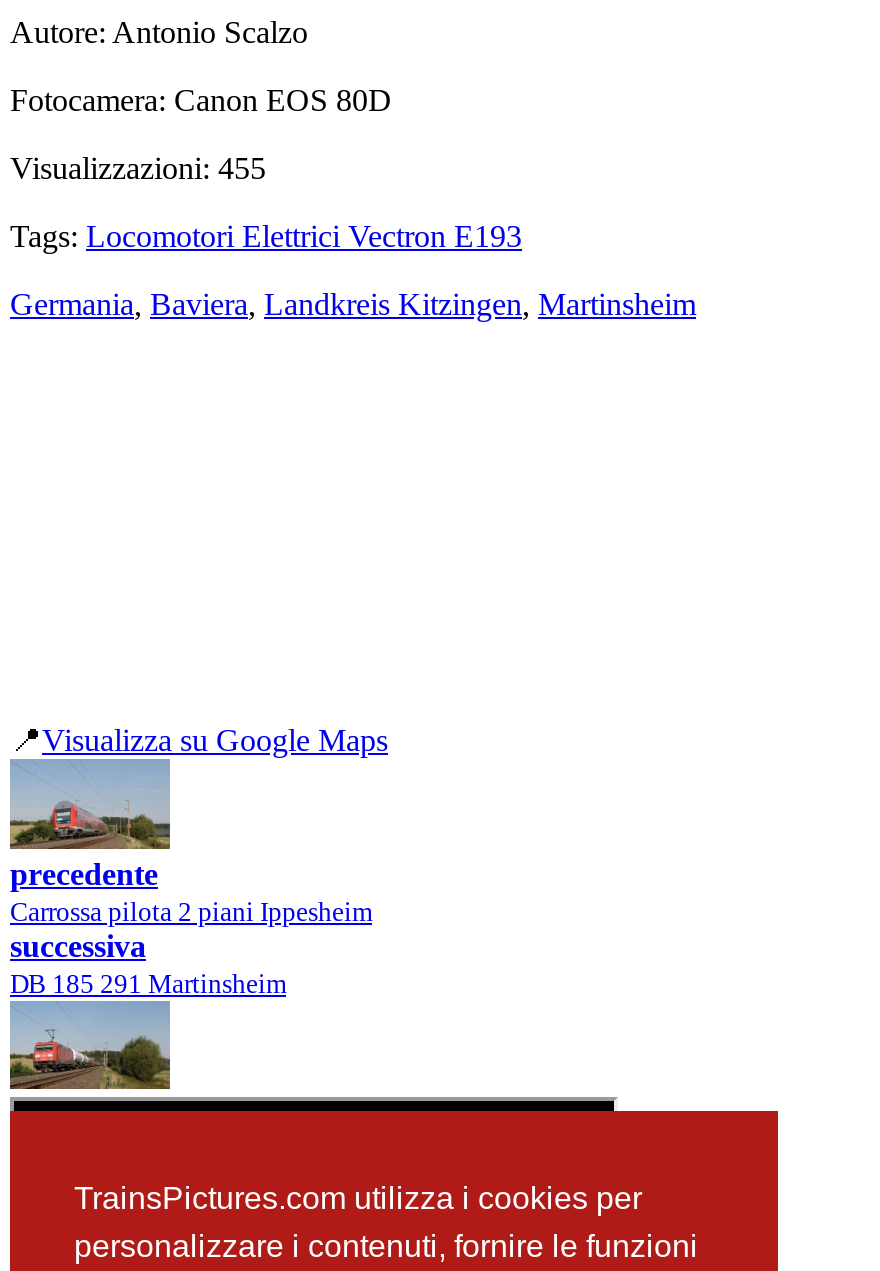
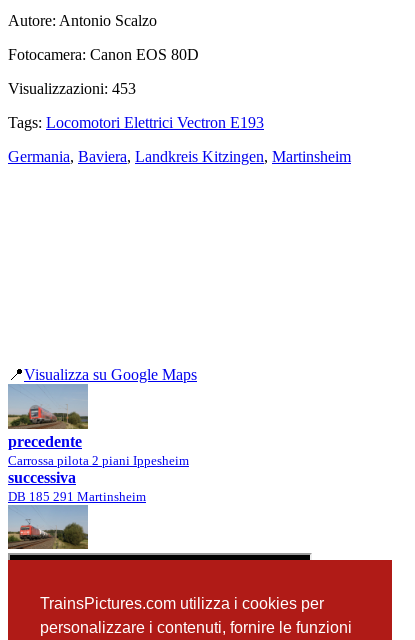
[10,151,266,185] Visualizzazioni: 455 -> [8,80,136,97] Visualizzazioni: 453

